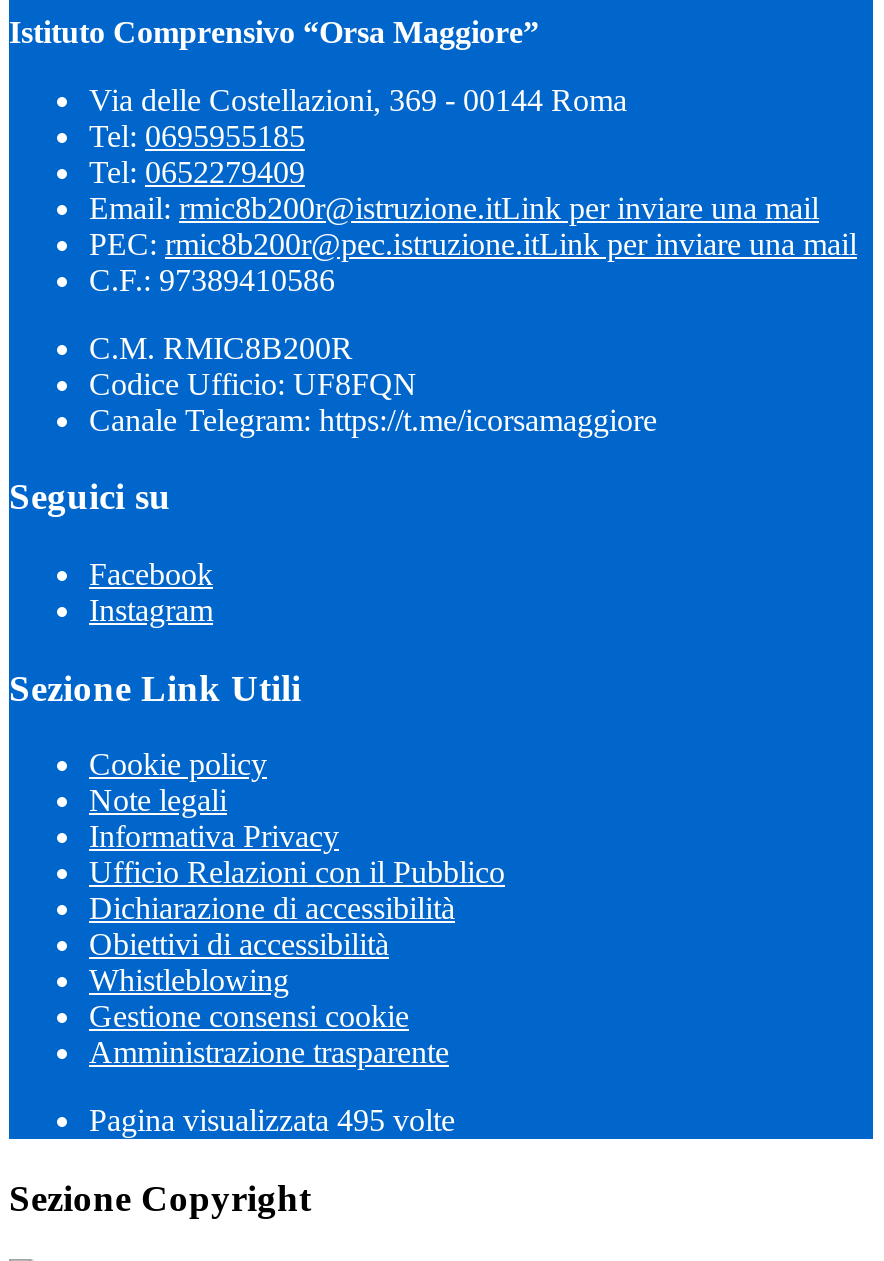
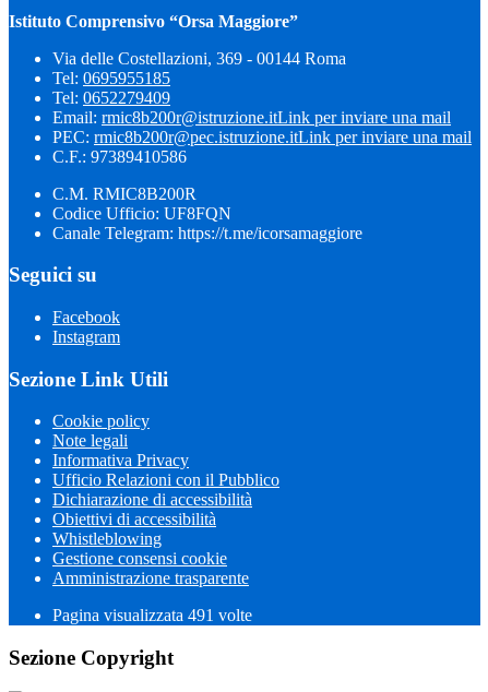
[89,1104,455,1138] Pagina visualizzata 495 volte -> [52,606,252,625] Pagina visualizzata 491 volte

